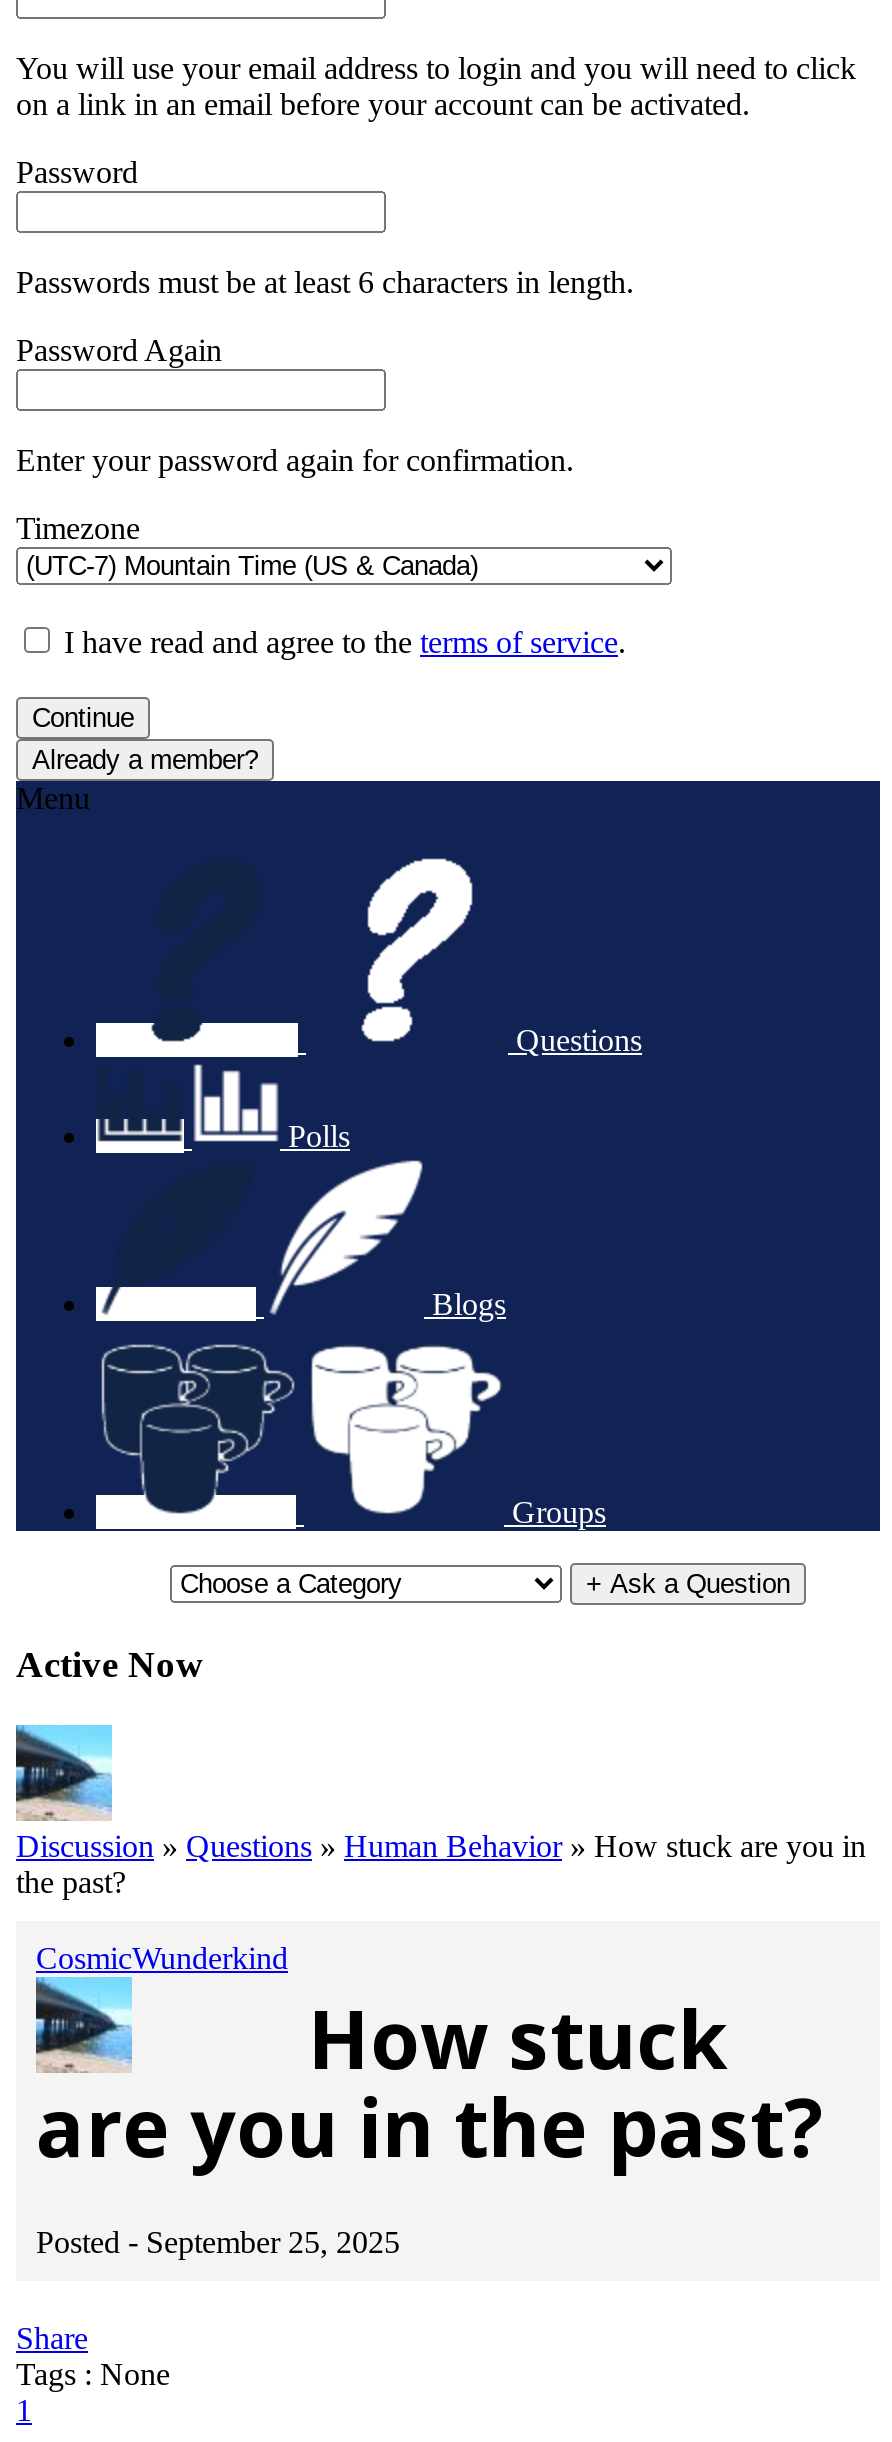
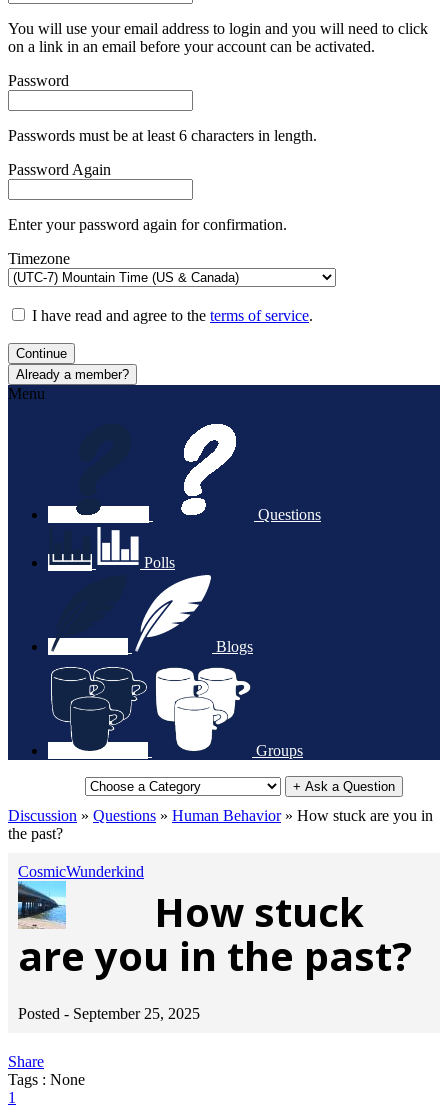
[16,1643,204,1685] Active Now -> none
[14,1725,114,1823] [image] -> none

